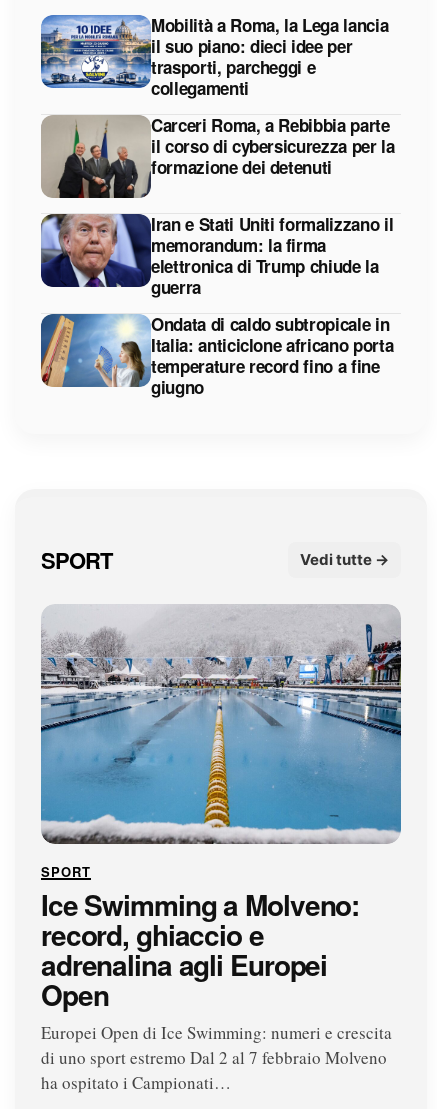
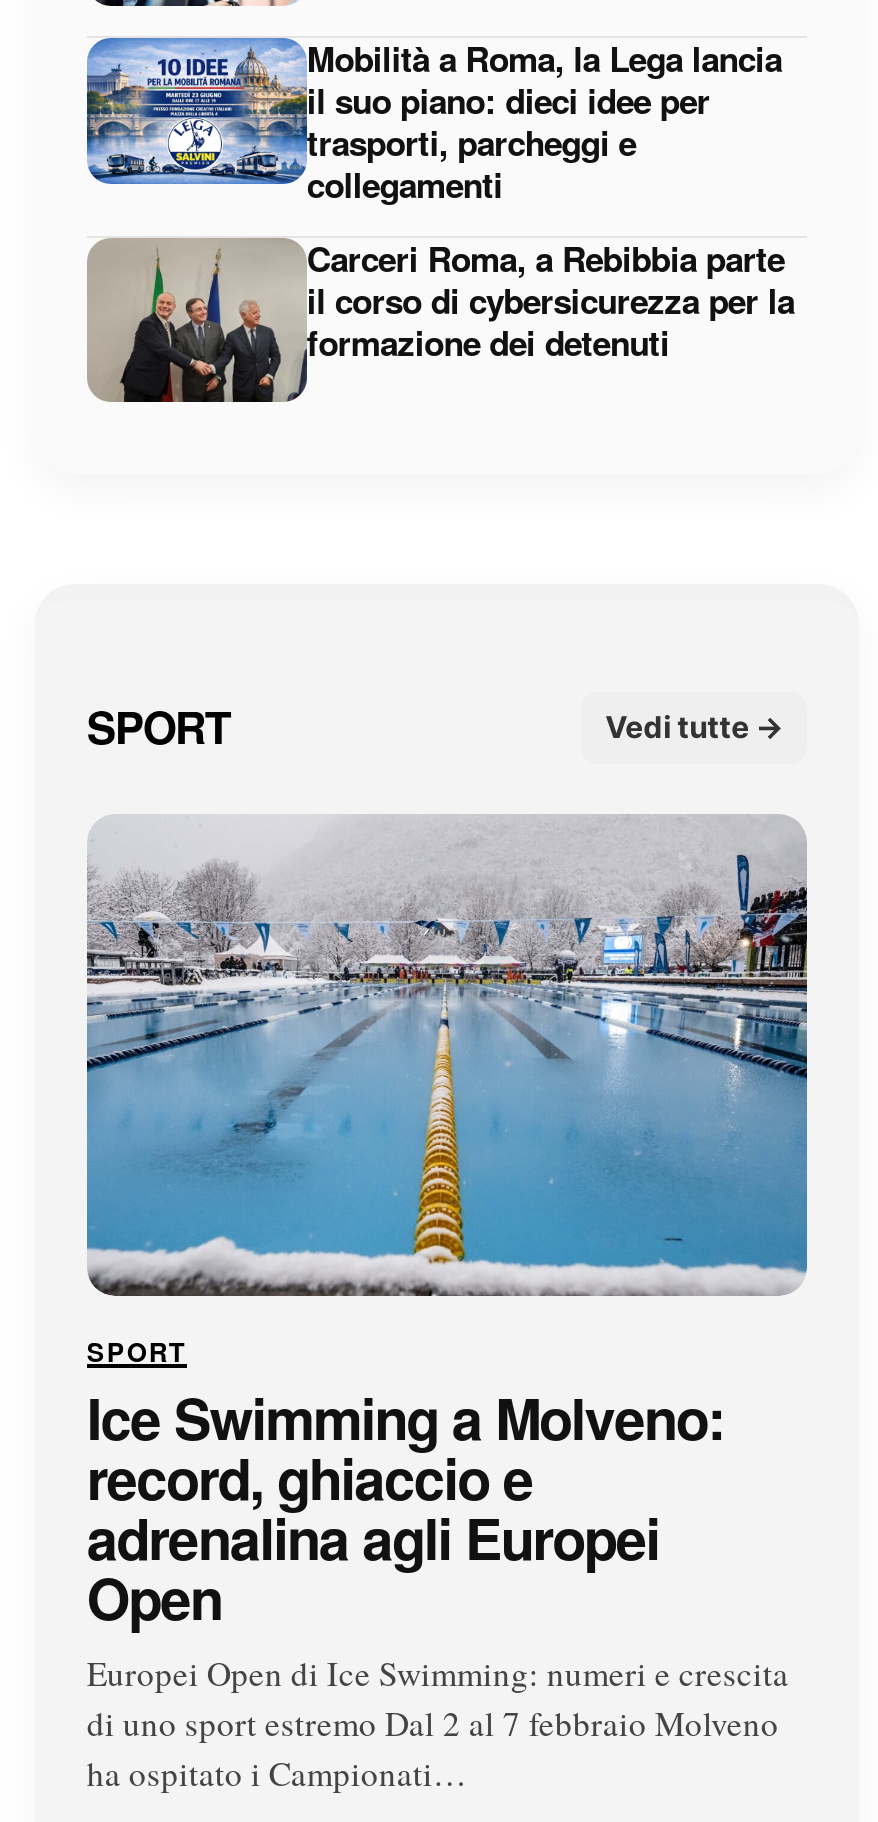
[40,212,393,399] [image] | Iran e Stati Uniti formalizzano il | memorandum: la firma | elettronica di Trump chiude la | guerra | Ondata di caldo subtropicale in | Italia: anticiclone africano porta | temperature record fino a fine | giugno -> none
[40,313,136,388] [image] -> none

